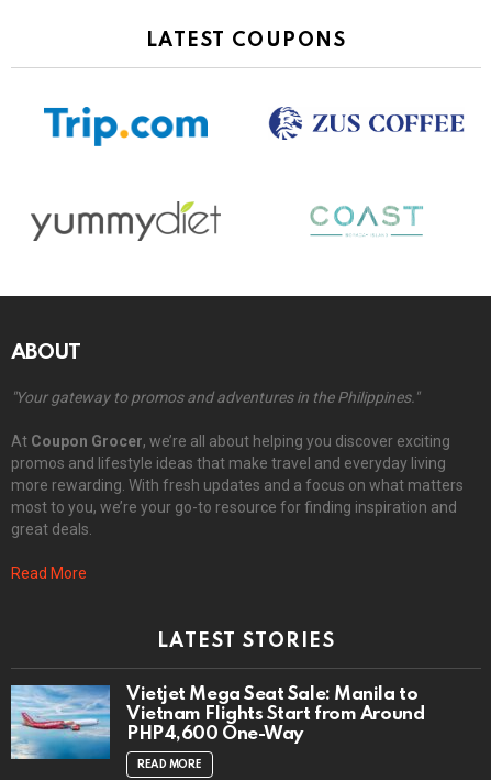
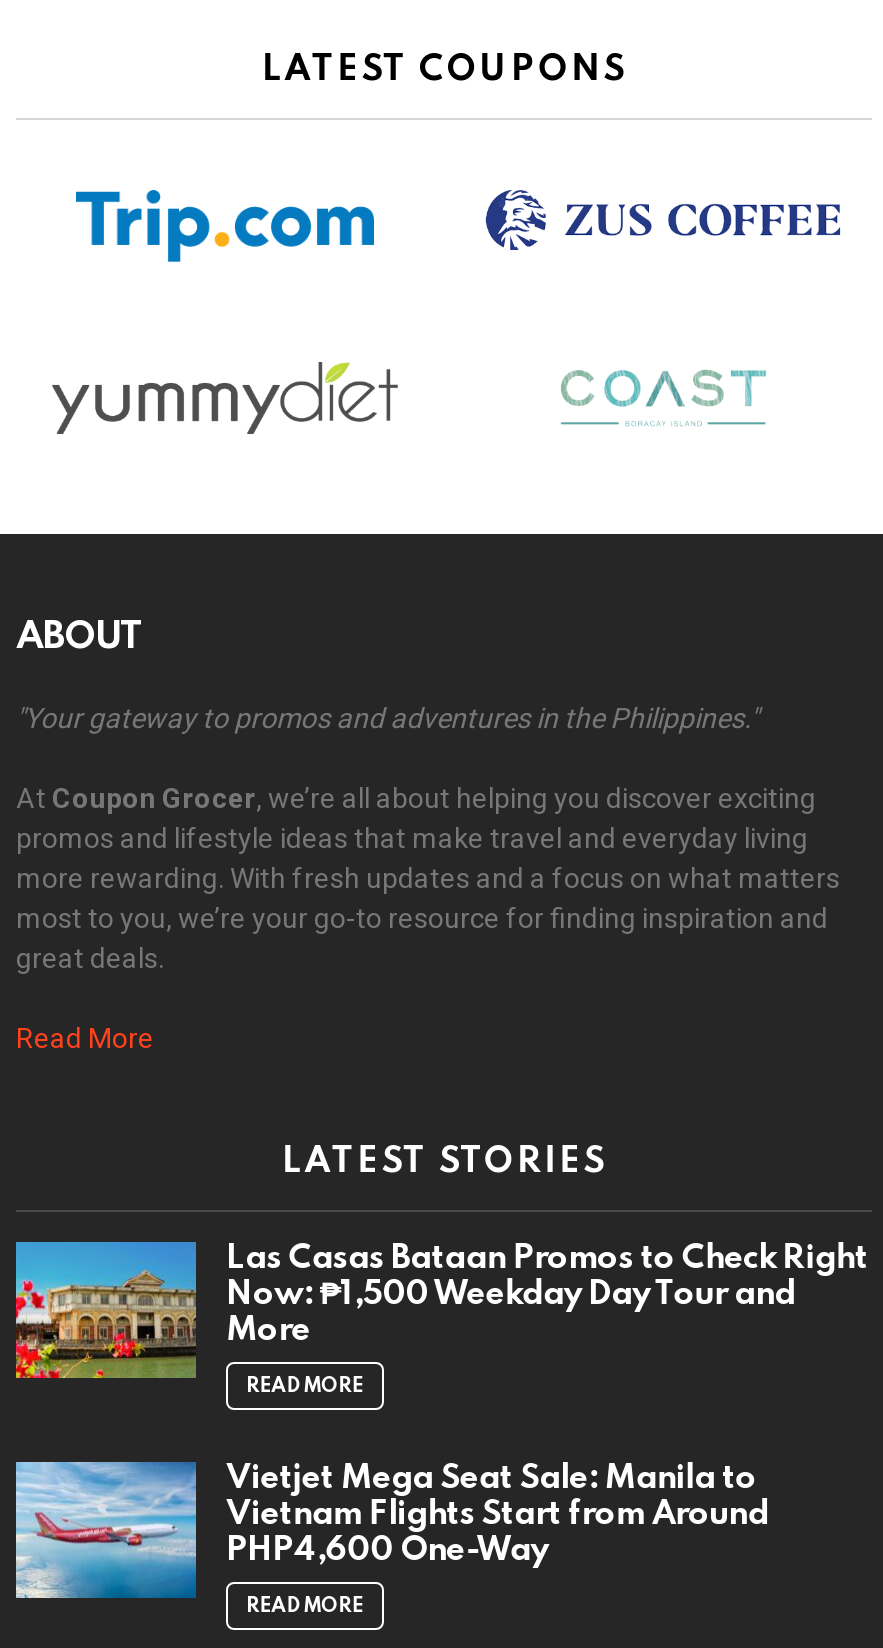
none -> [14,1240,868,1397] [image] | Las Casas Bataan Promos to Check Right | Now: ₱1,500 Weekday Day Tour and | More | READ MORE

